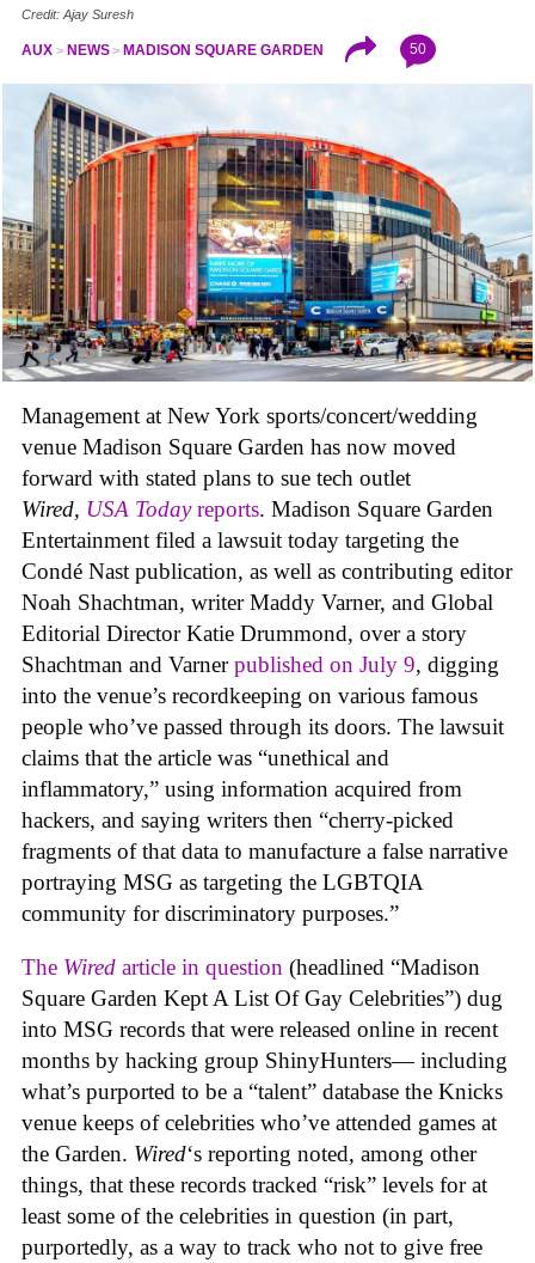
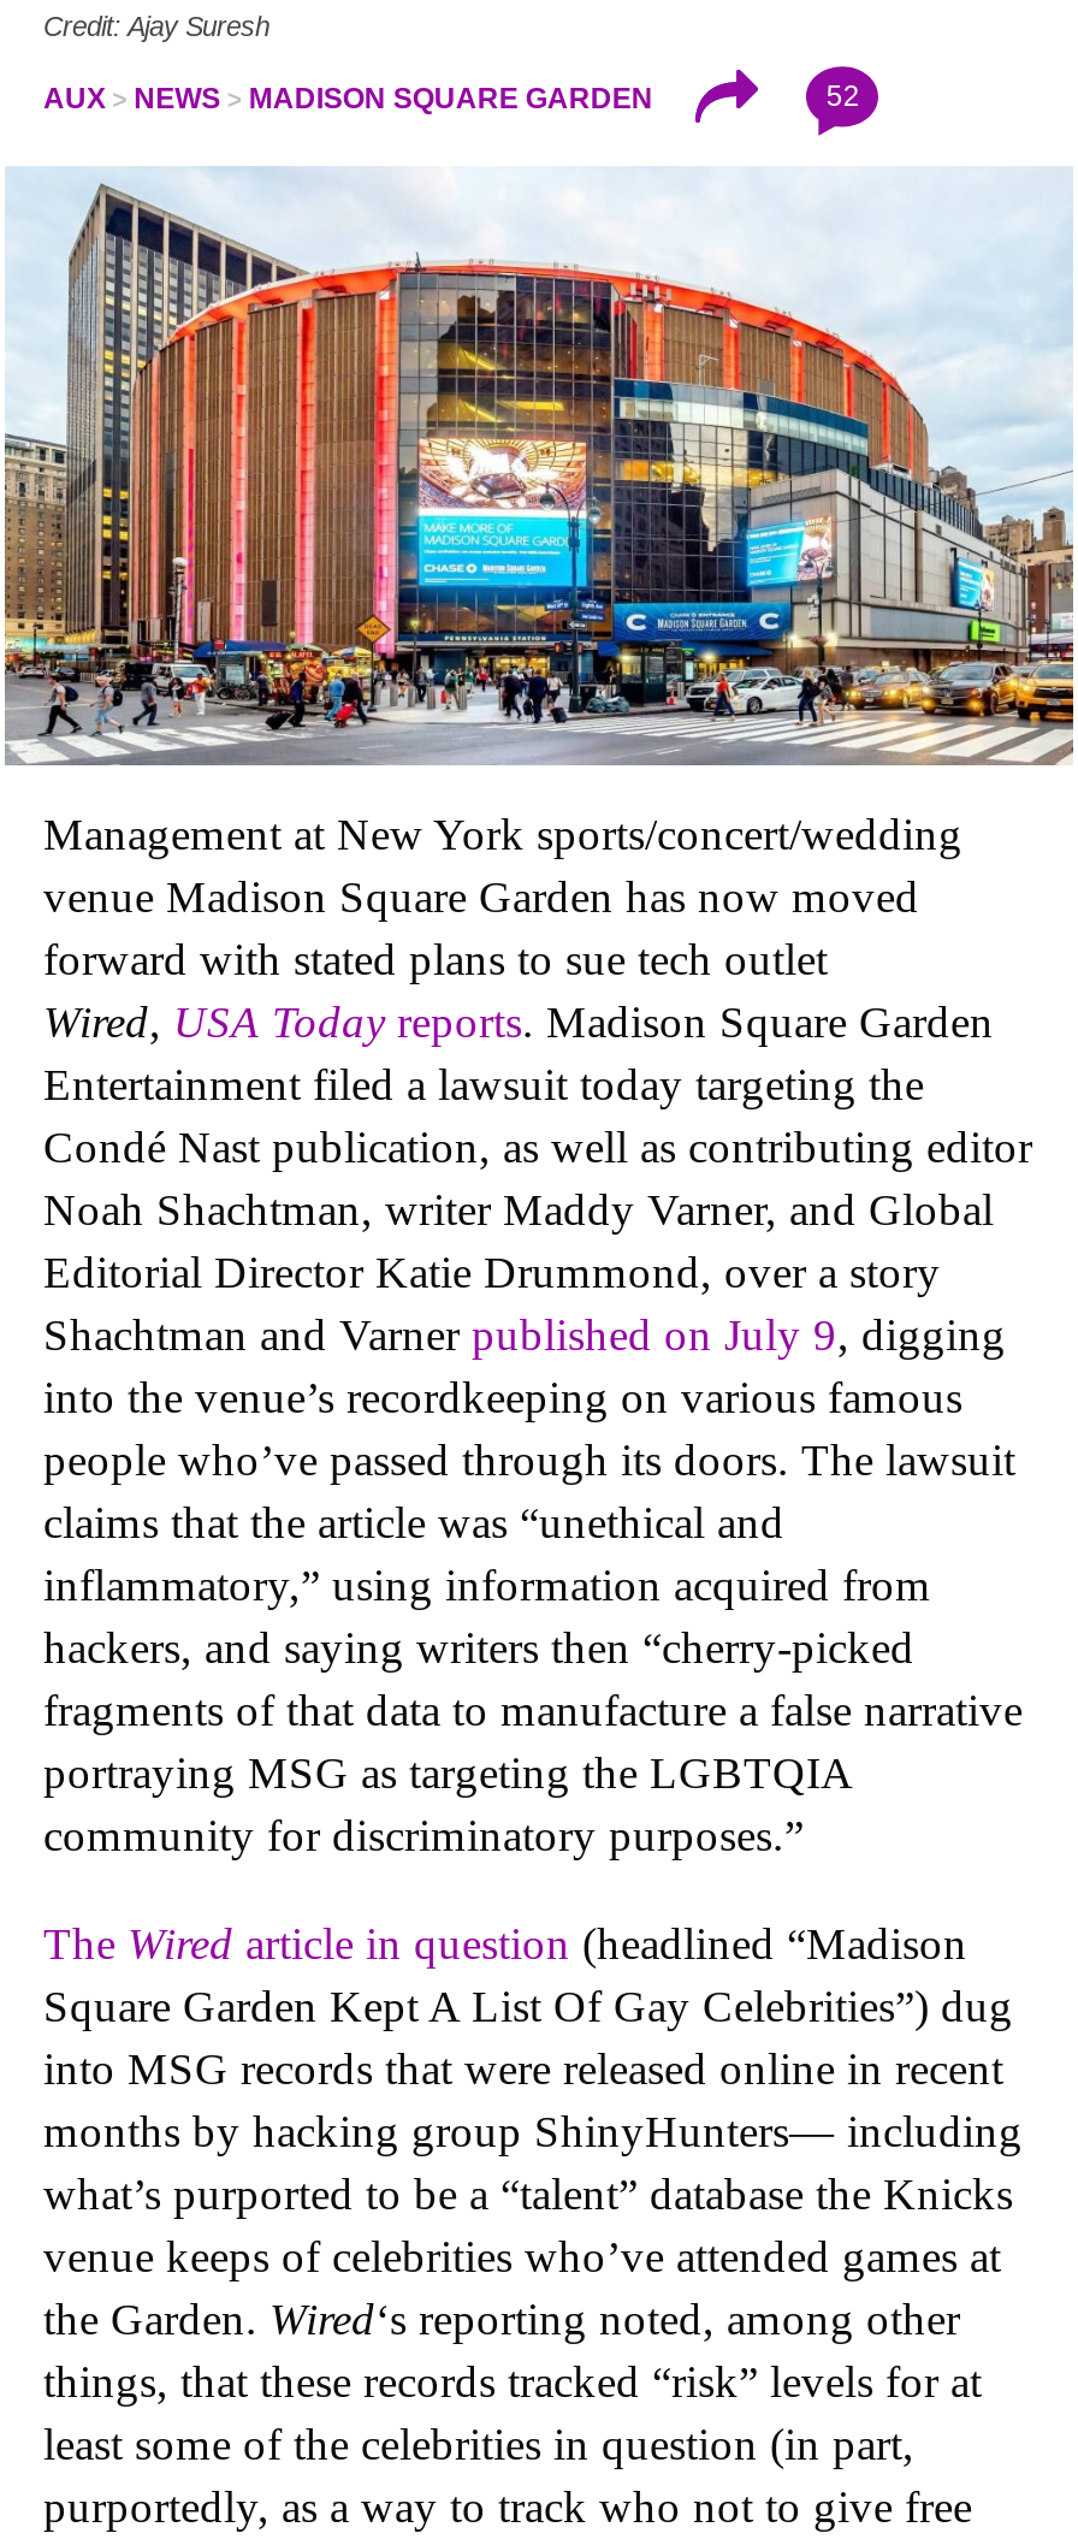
[410,41,427,57] 50 -> [826,79,860,113] 52

